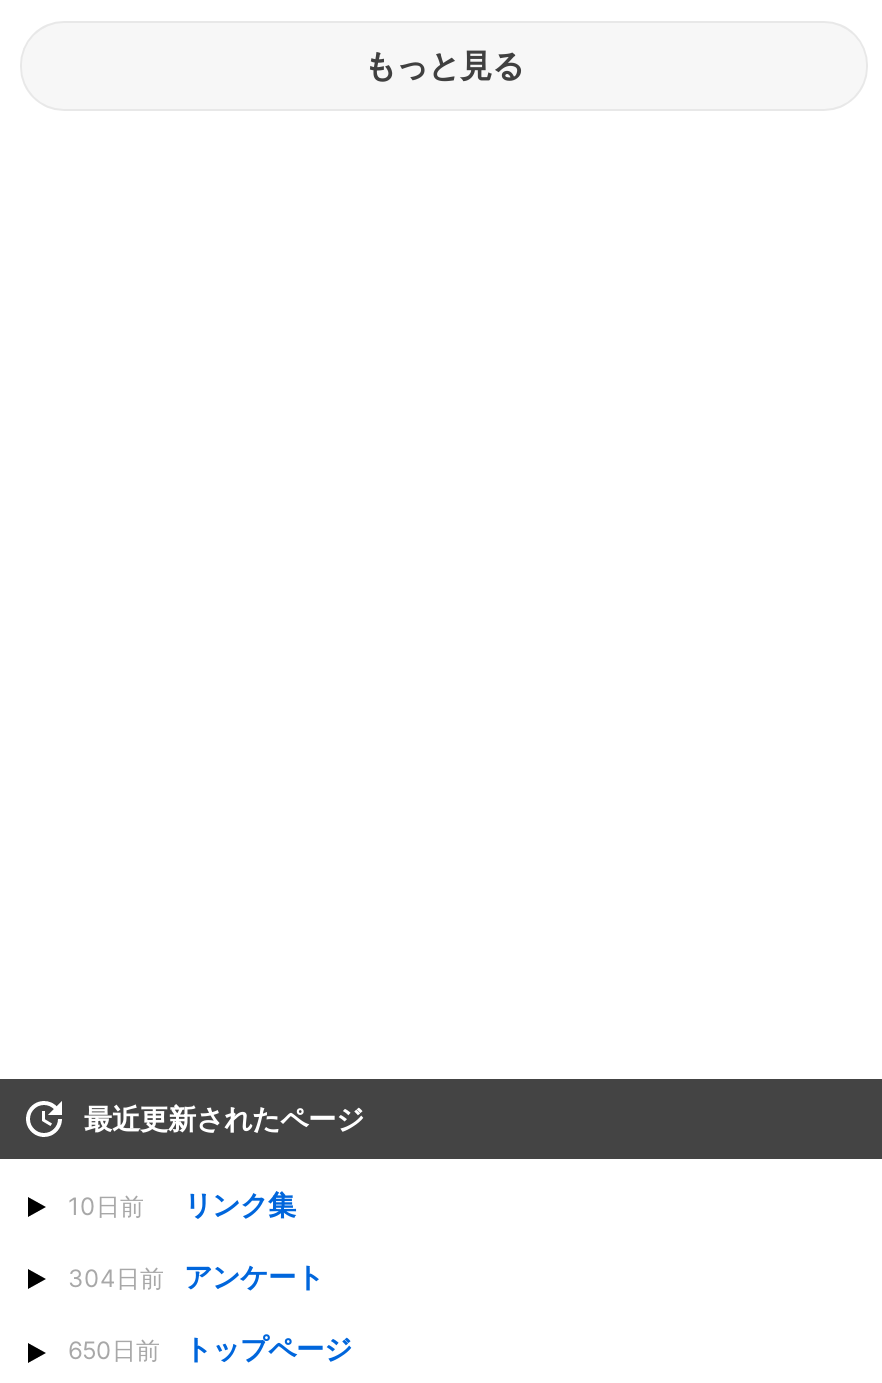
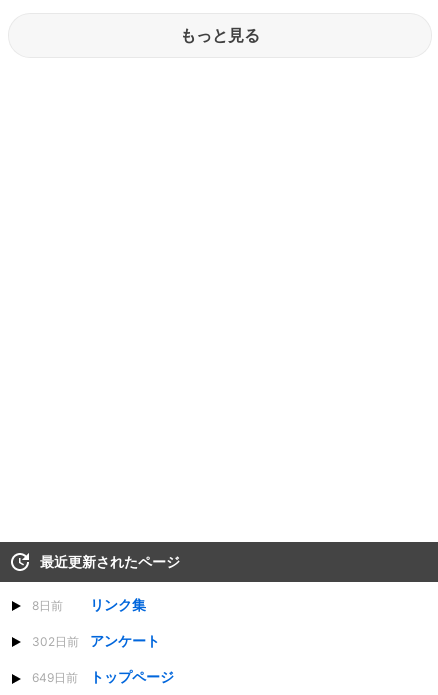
[68,1187,296,1221] 10日前 リンク集 -> [32,596,146,613] 8日前 リンク集
[68,1259,324,1293] 304日前 アンケート -> [32,632,160,649] 302日前 アンケート
[68,1332,352,1366] 650日前 トップページ -> [32,668,174,685] 649日前 トップページ

